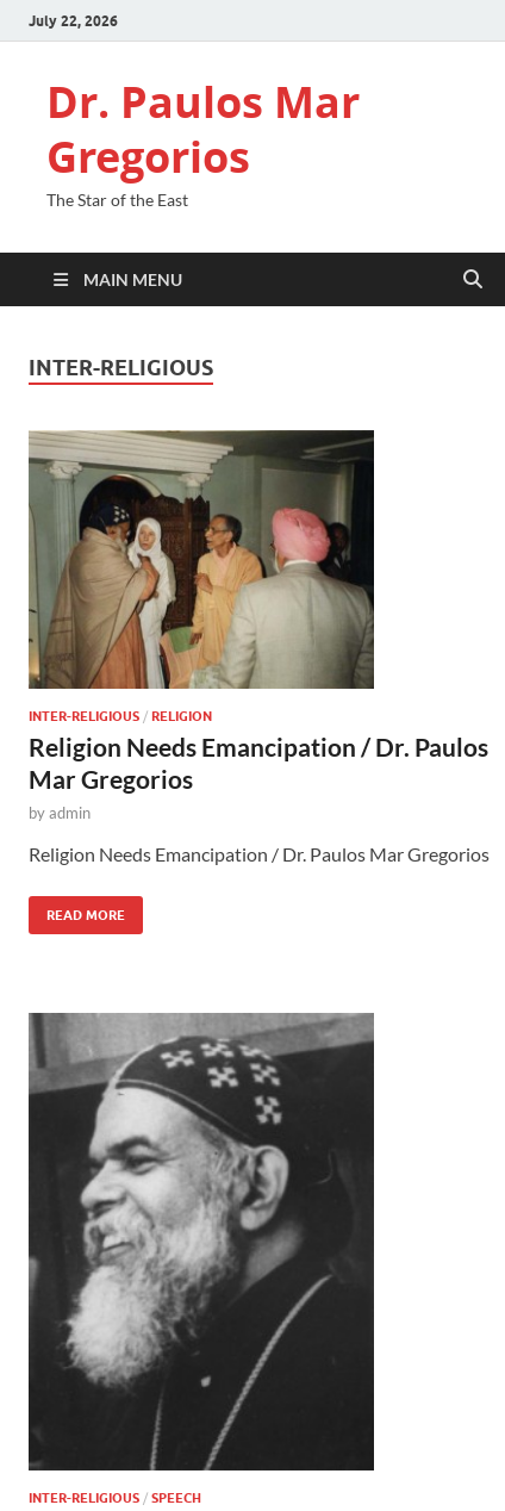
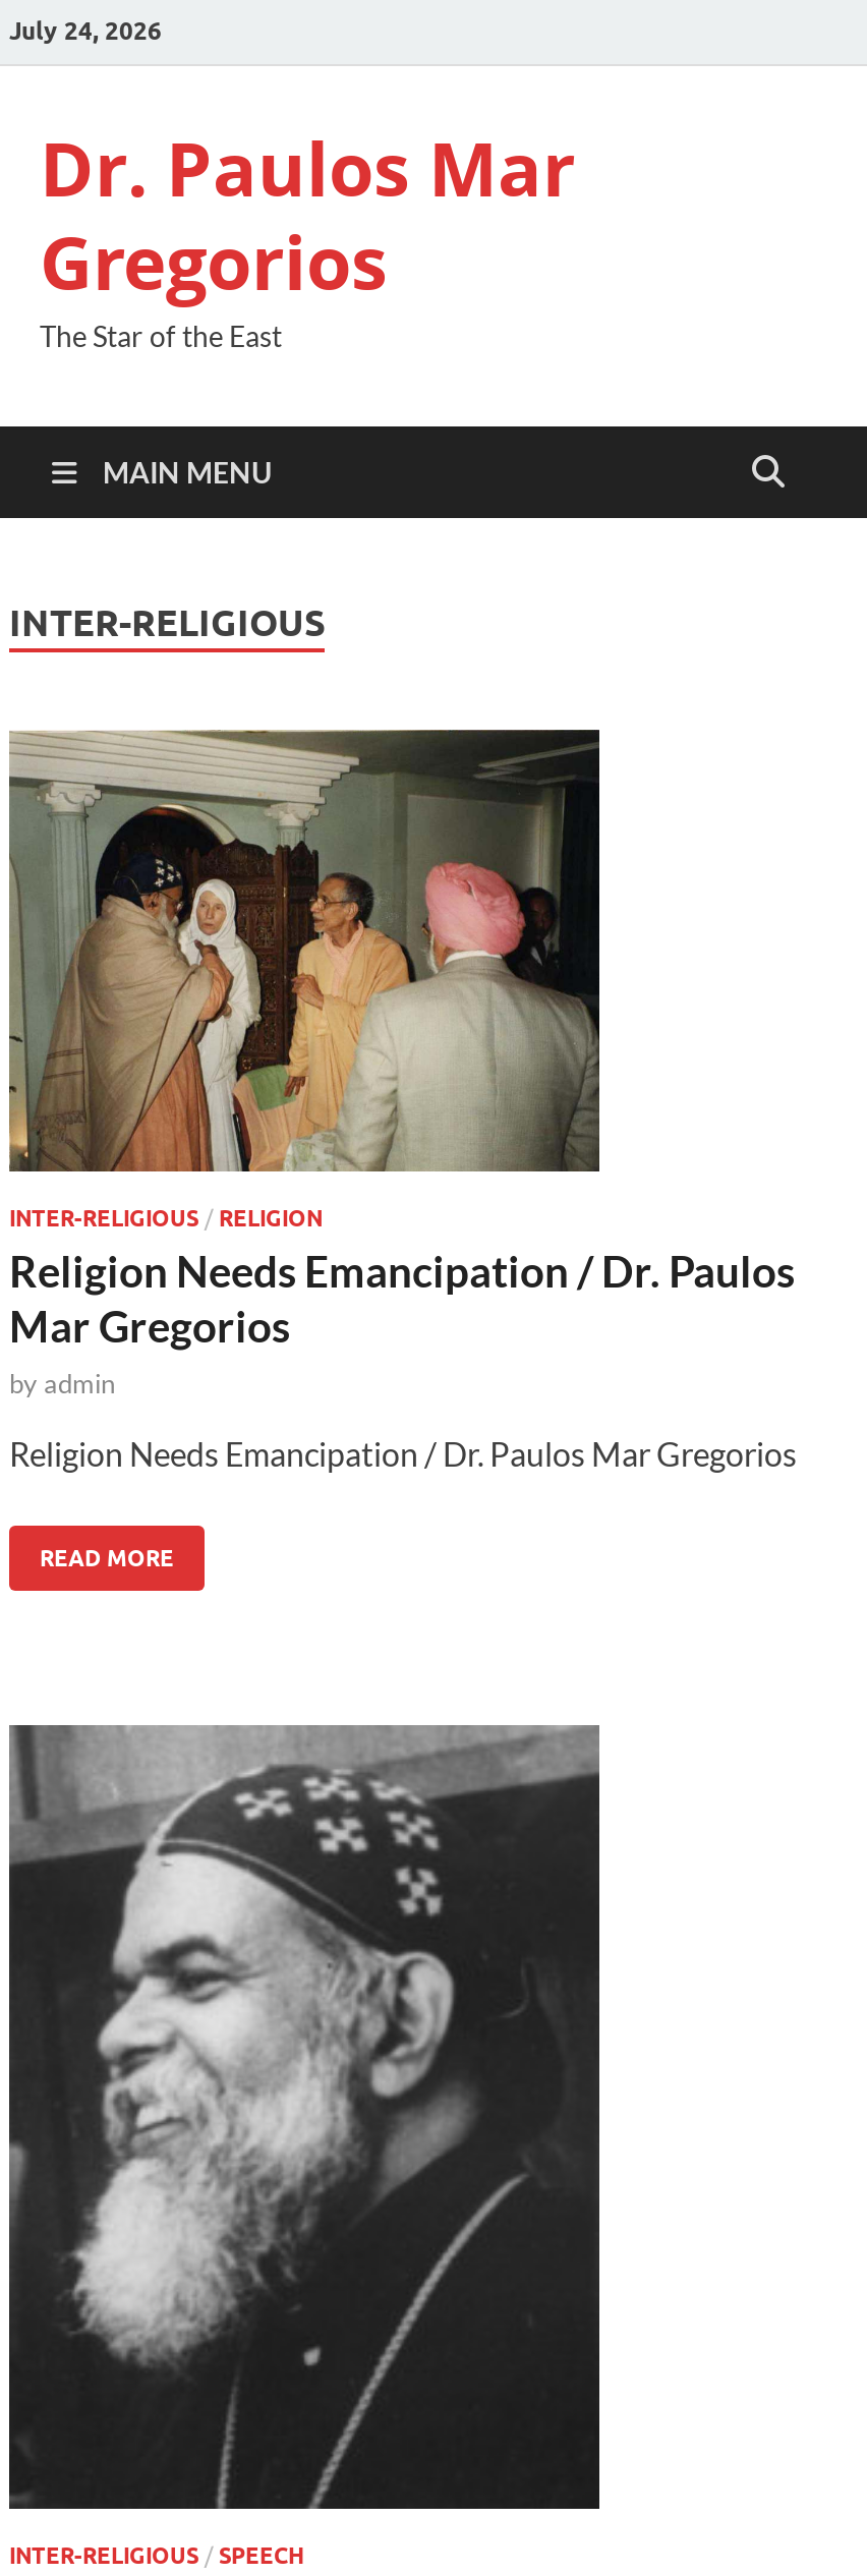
[29,11,118,29] July 22, 2026 -> [9,14,162,45] July 24, 2026

